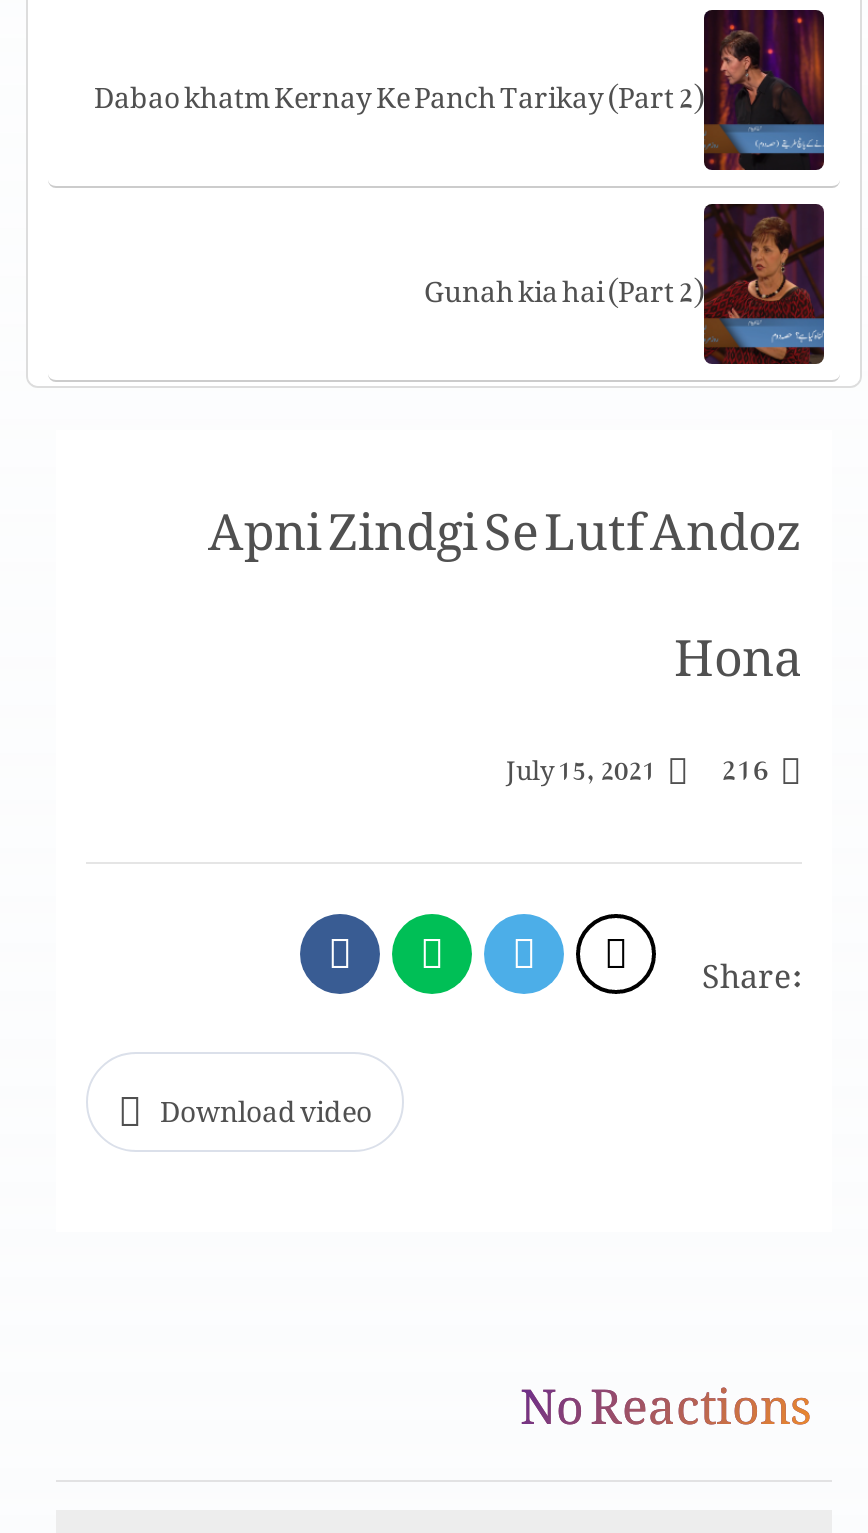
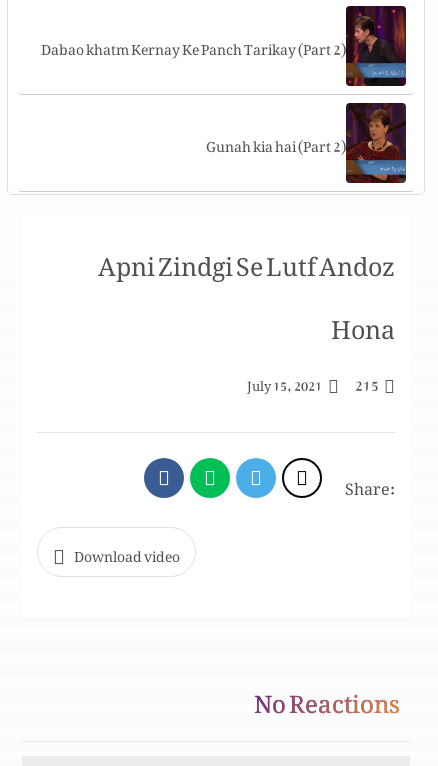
[721,726,769,796] 216 -> [354,364,378,399] 215

